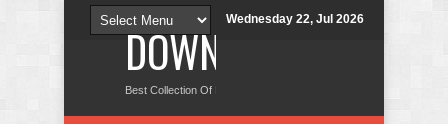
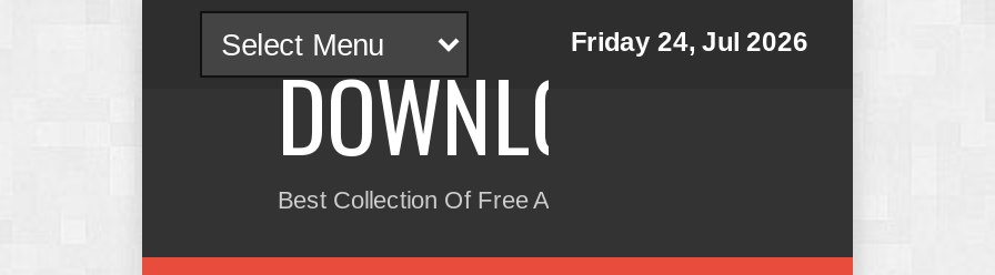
[226,12,364,26] Wednesday 22, Jul 2026 -> [571,27,808,58] Friday 24, Jul 2026

